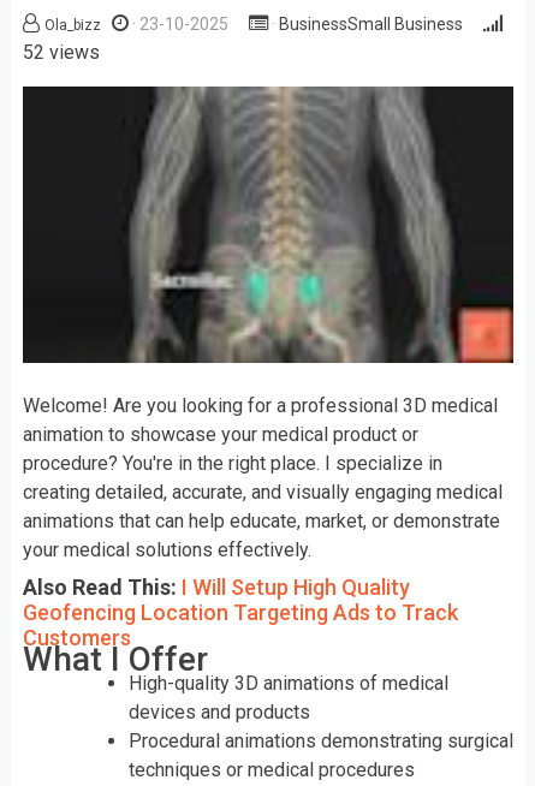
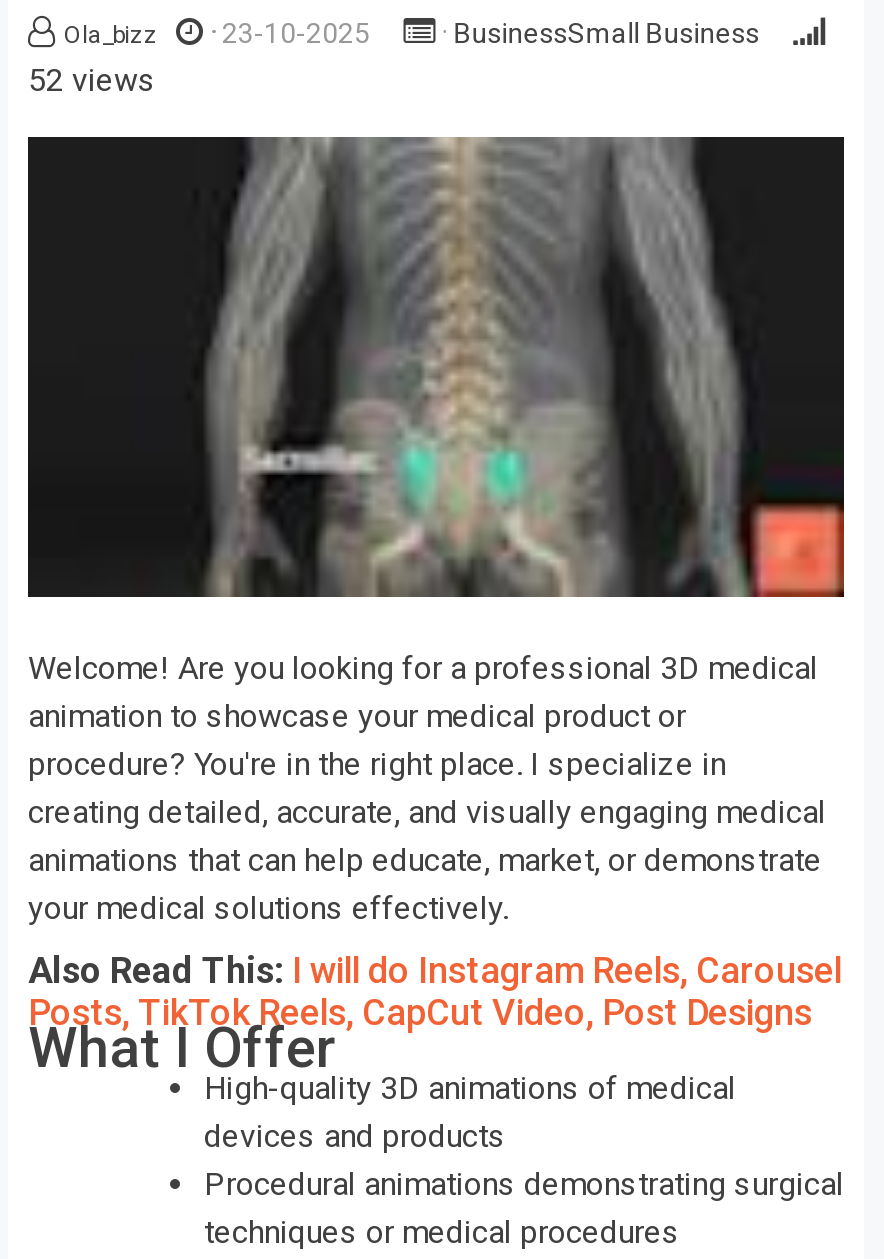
[23,575,458,650] Also Read This: I Will Setup High Quality | Geofencing Location Targeting Ads to Track | Customers -> [28,949,842,1033] Also Read This: I will do Instagram Reels, Carousel | Posts, TikTok Reels, CapCut Video, Post Designs

